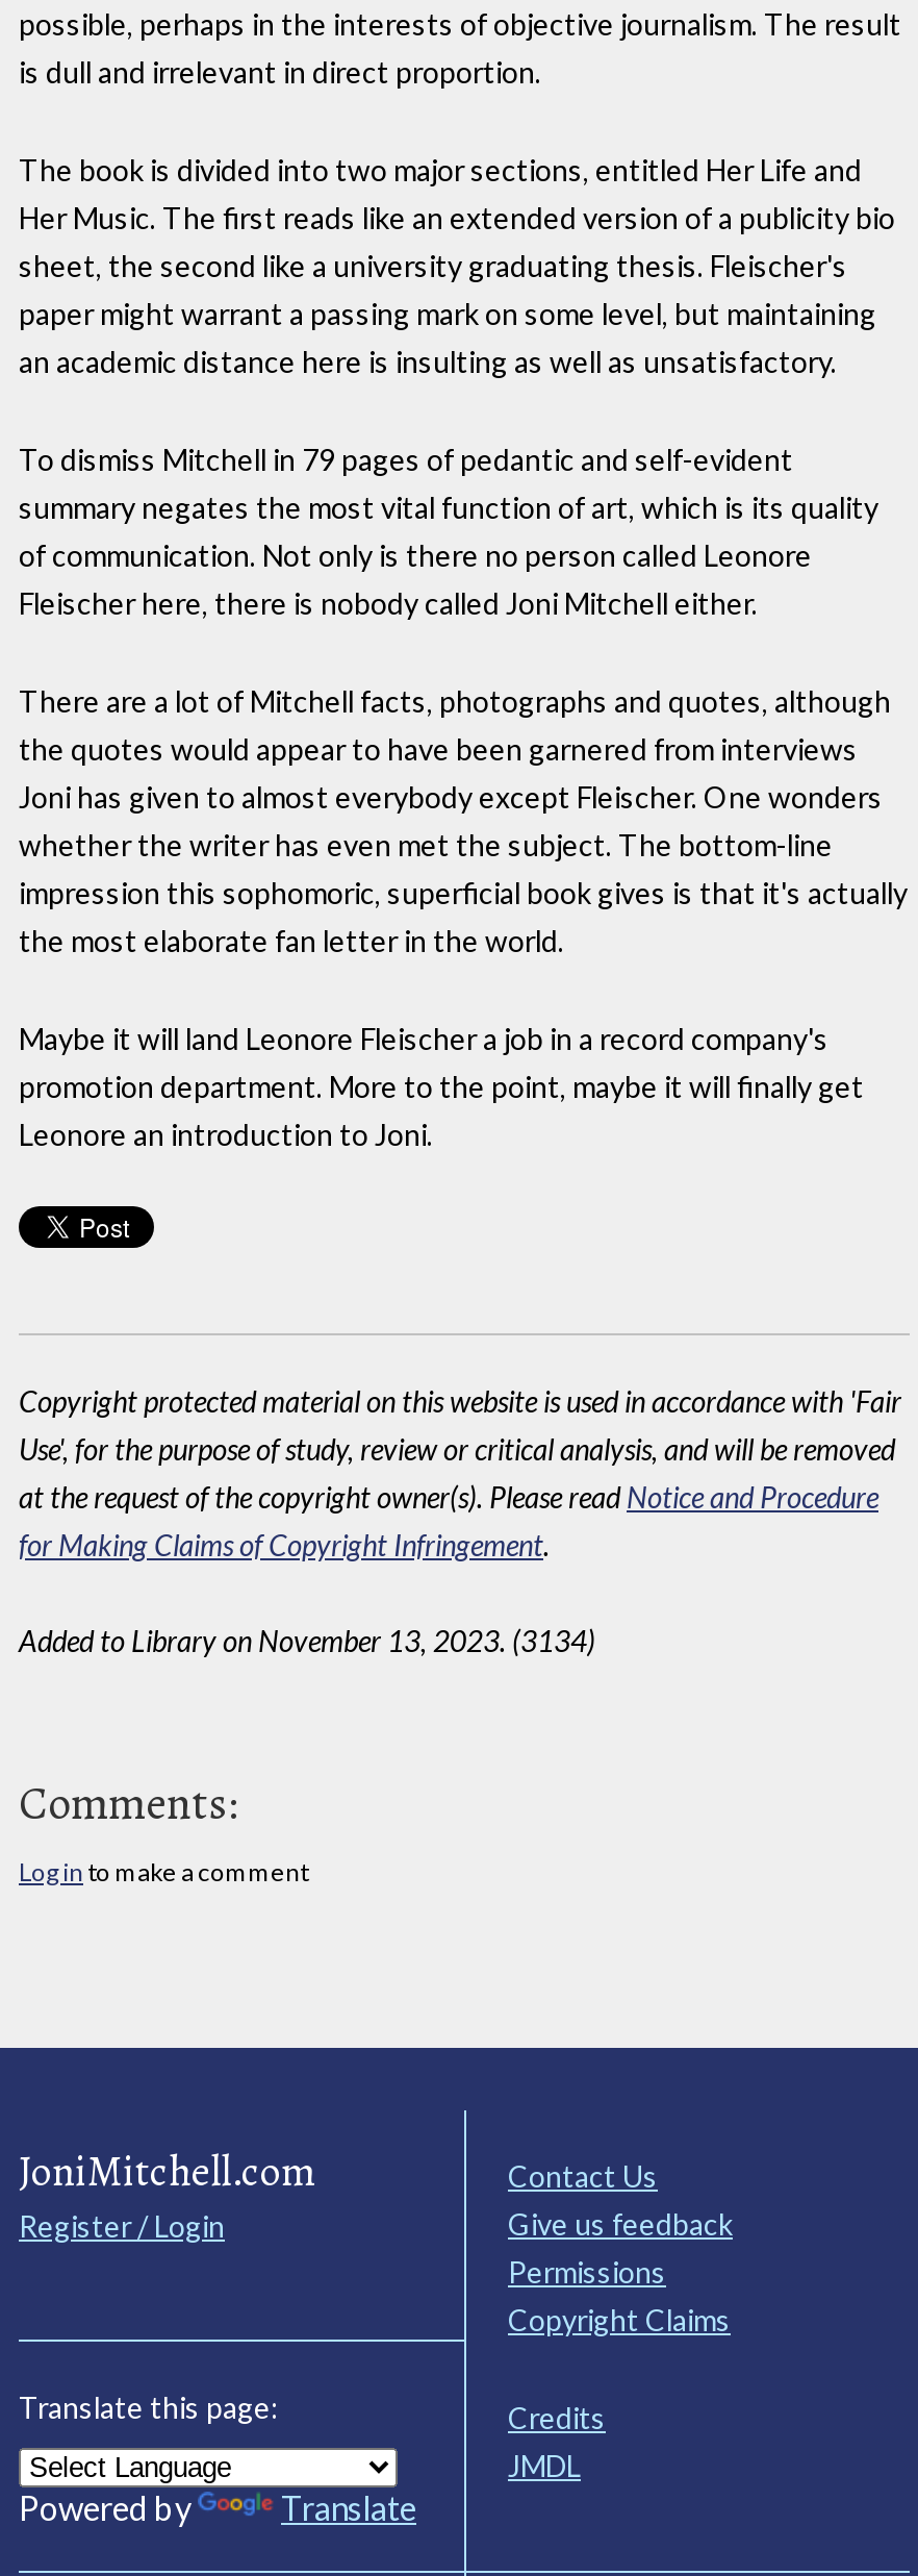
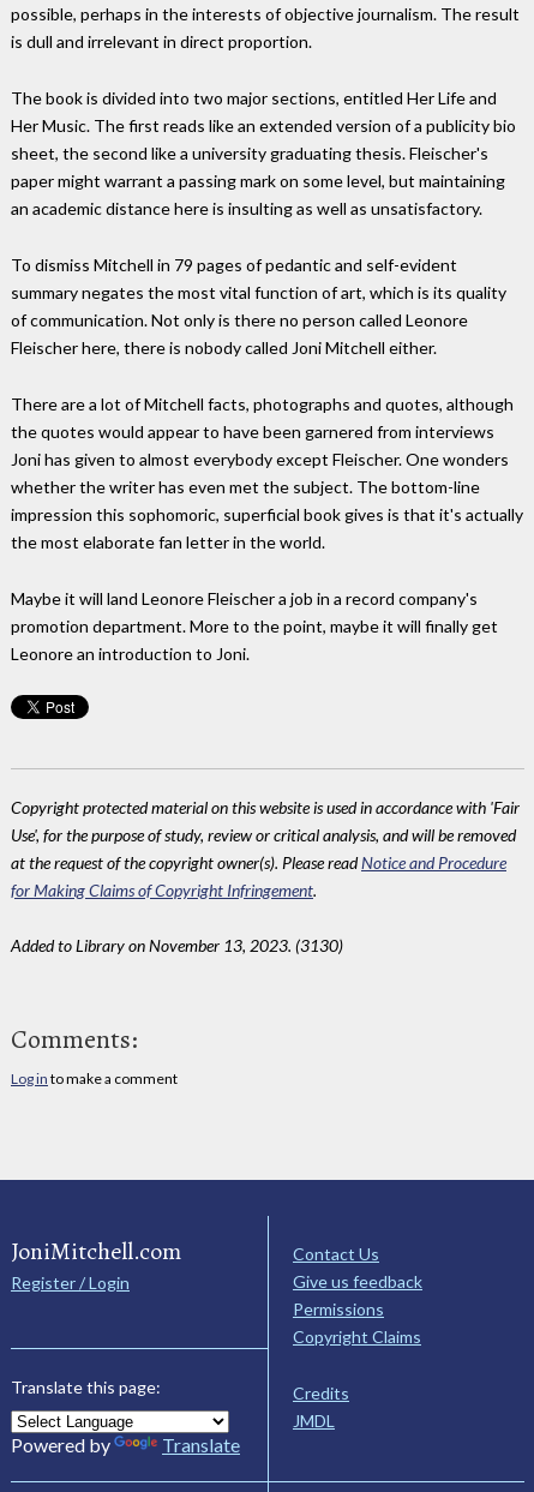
[19,1624,595,1659] Added to Library on November 13, 2023. (3134) -> [11,935,343,956] Added to Library on November 13, 2023. (3130)

